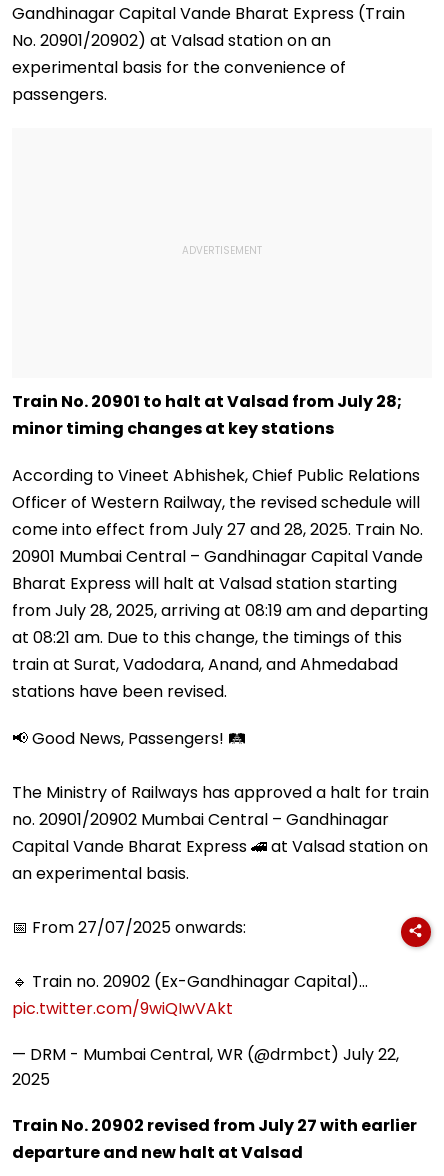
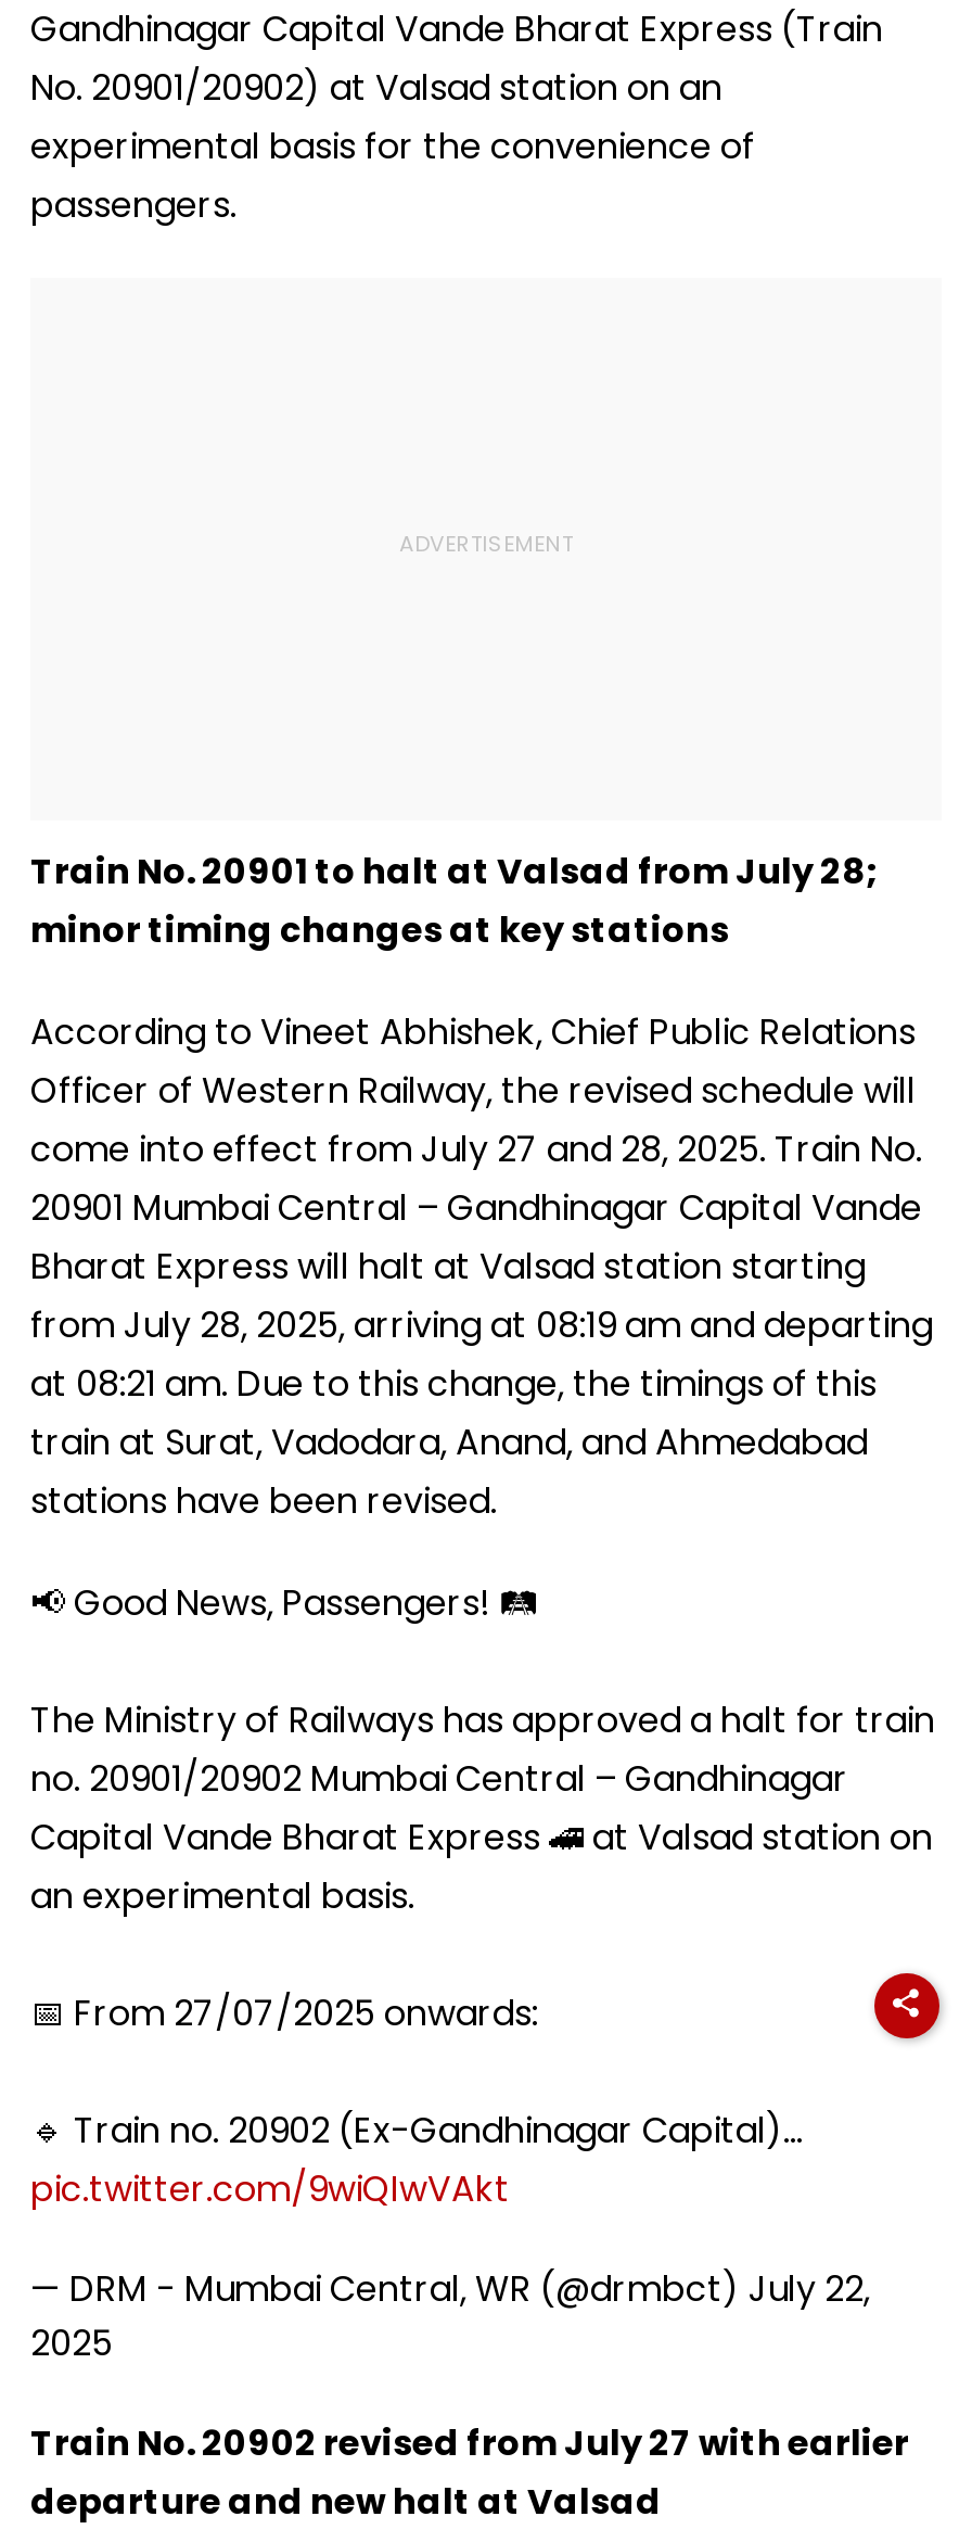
[400,909,432,949] [image] -> [872,1971,942,2058] [image]

